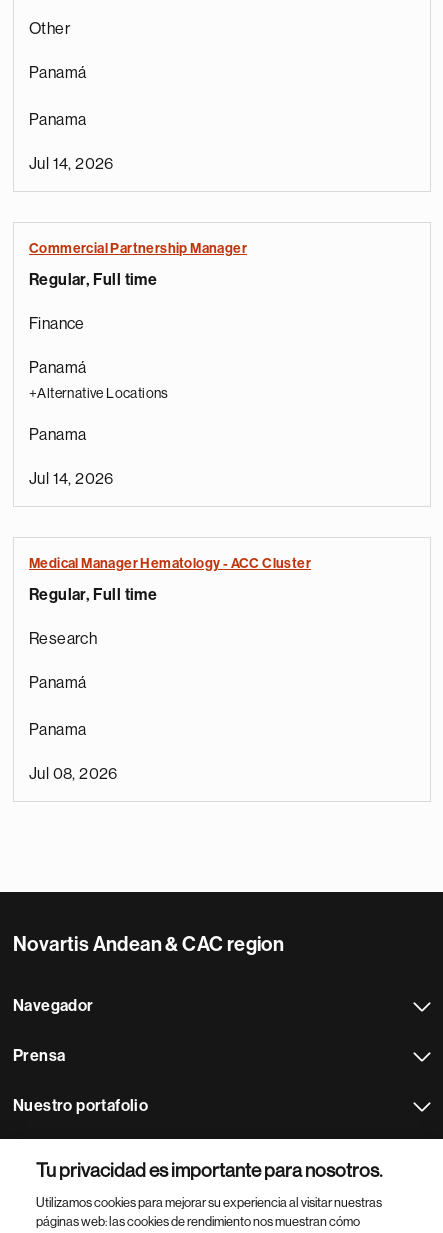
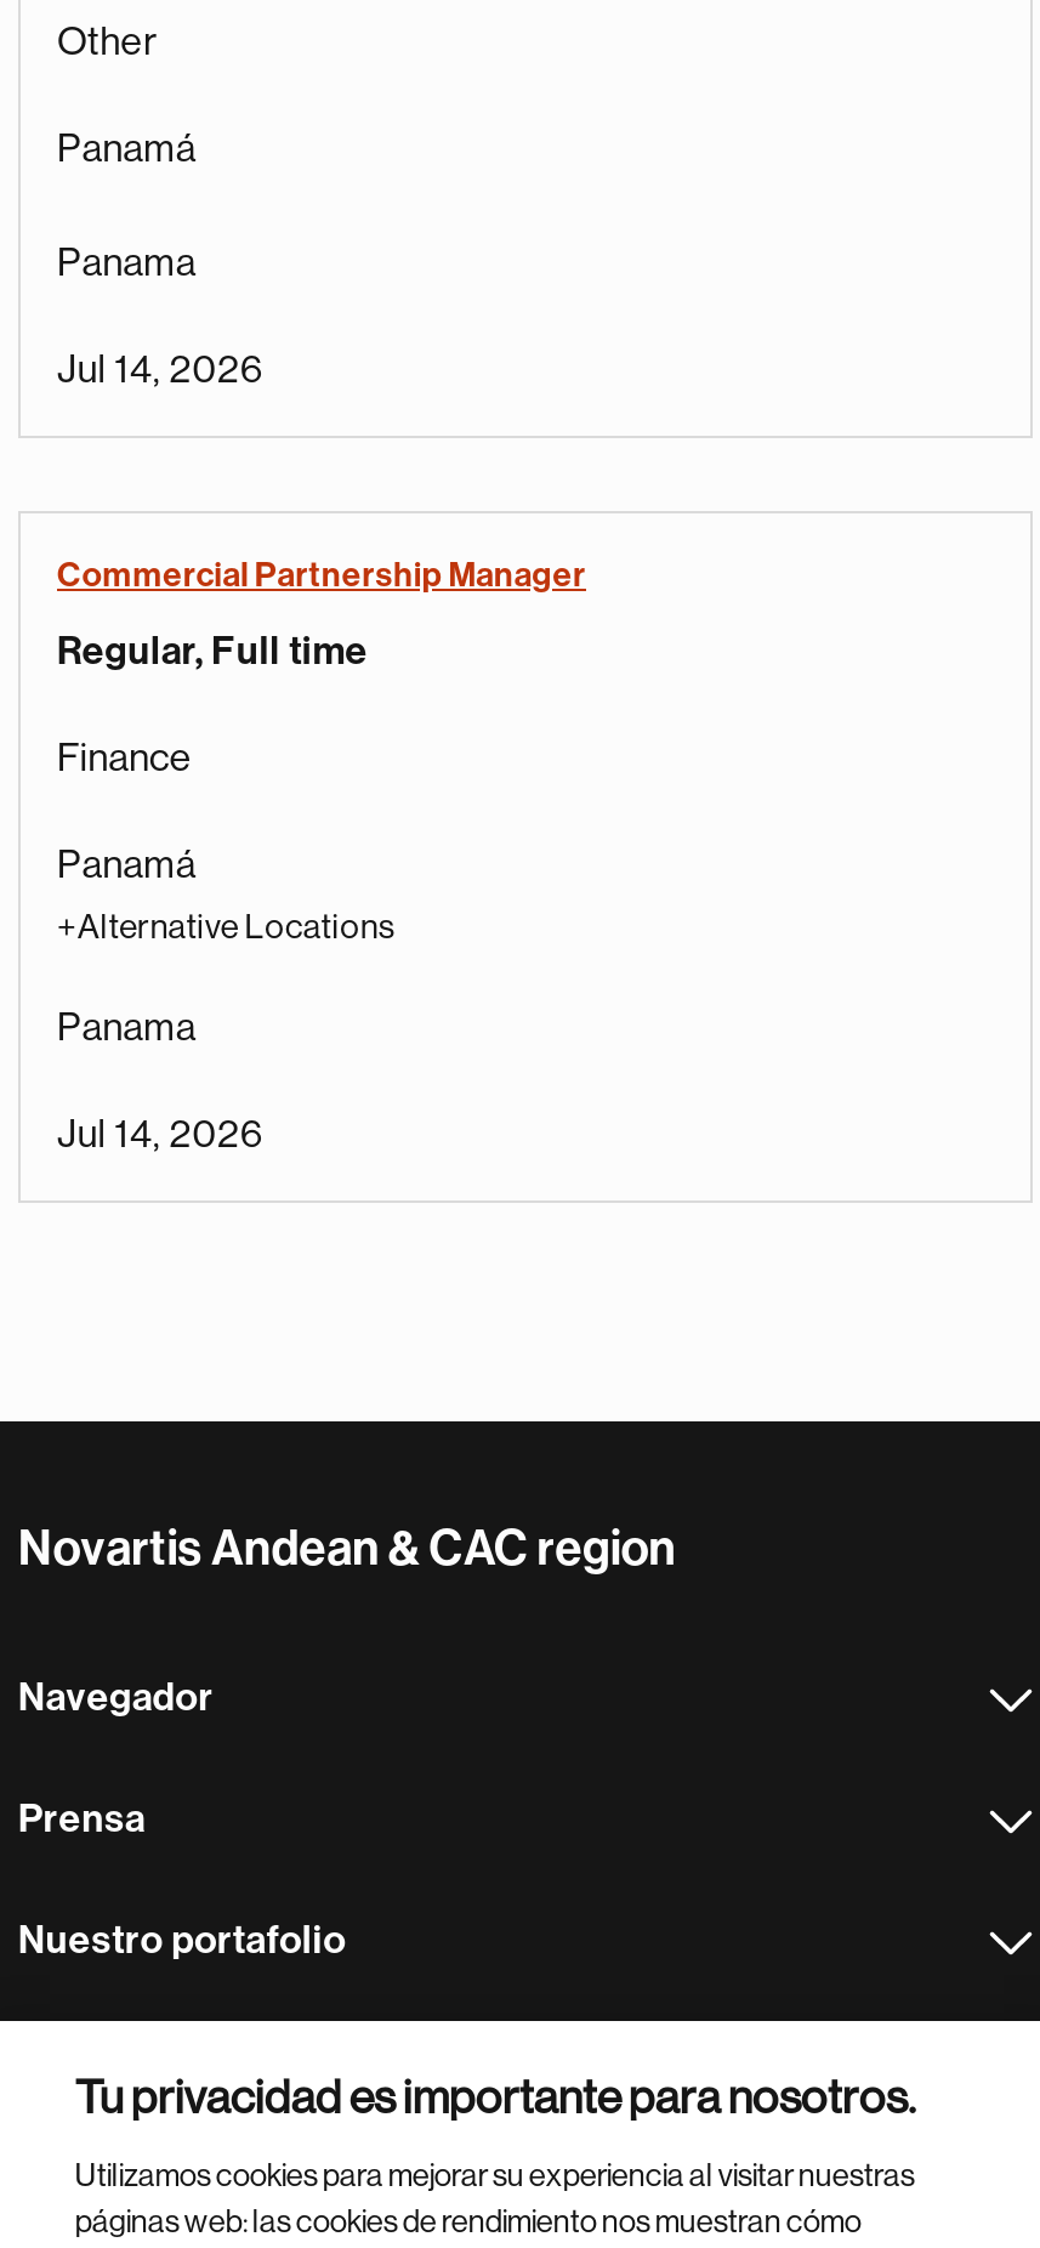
[29,556,311,782] Medical Manager Hematology - ACC Cluster | Regular, Full time | Research | Panamá | Panama | Jul 08, 2026 -> none

